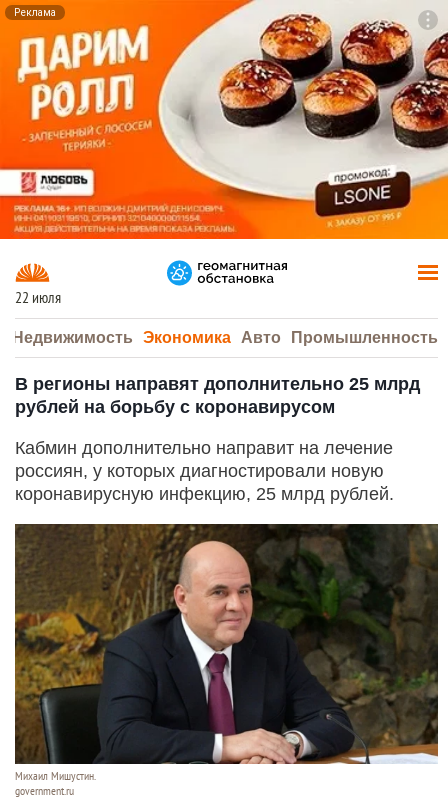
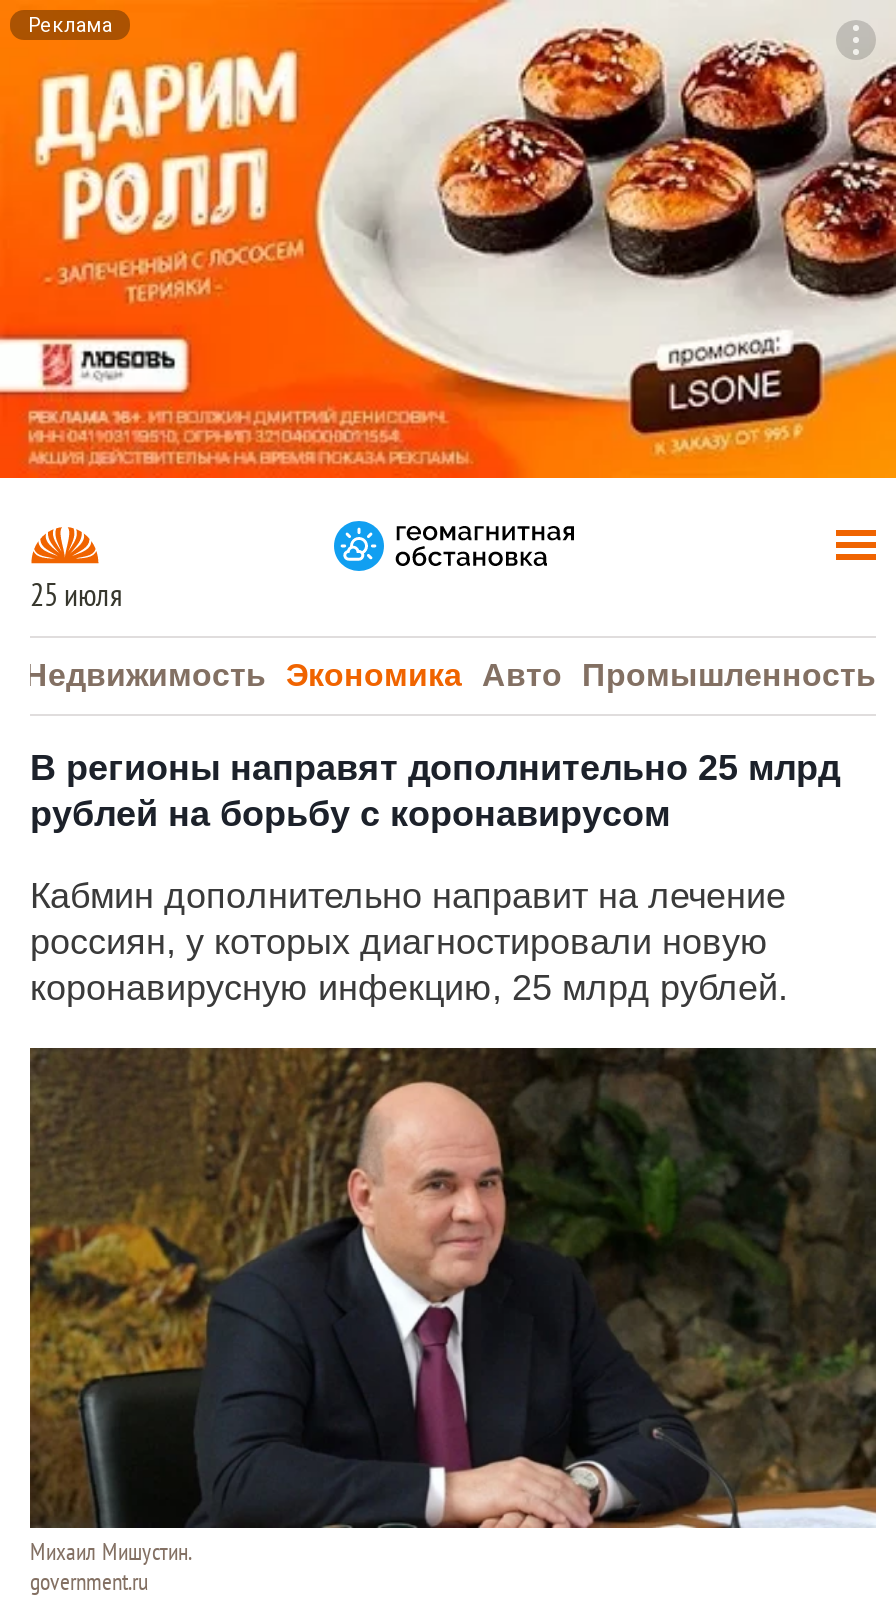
[15,289,61,307] 22 июля -> [30,578,122,614] 25 июля

